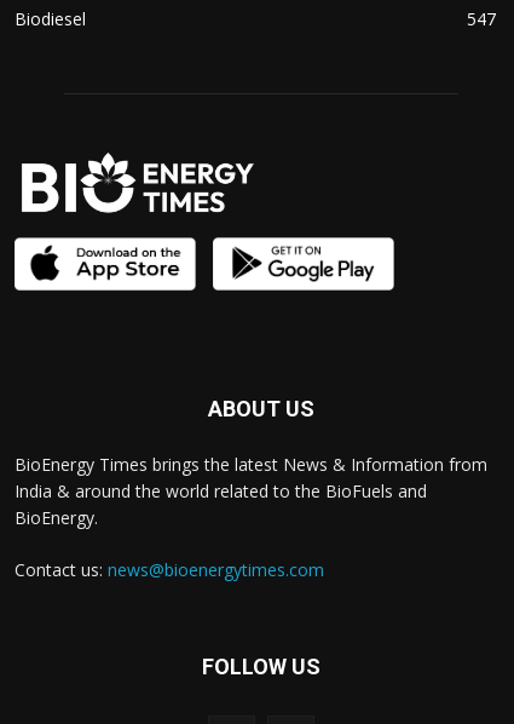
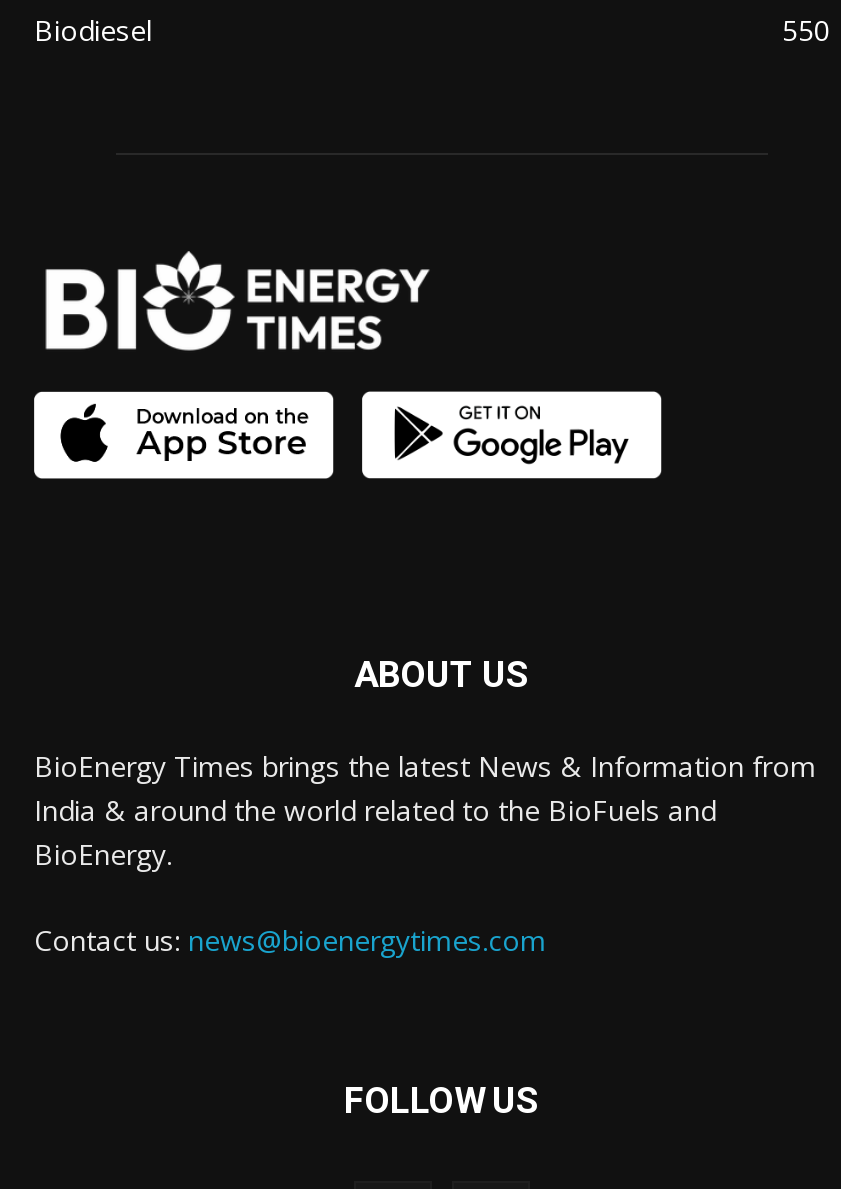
[467,7,496,30] 547 -> [782,11,830,49] 550

